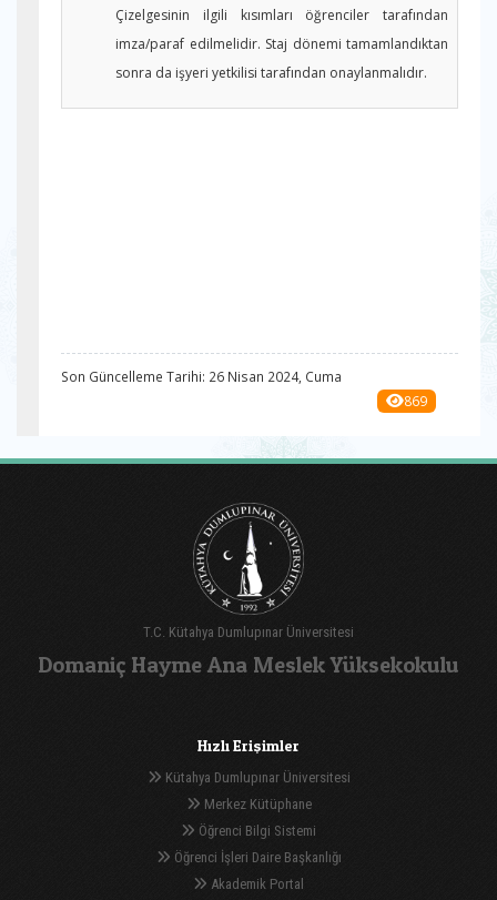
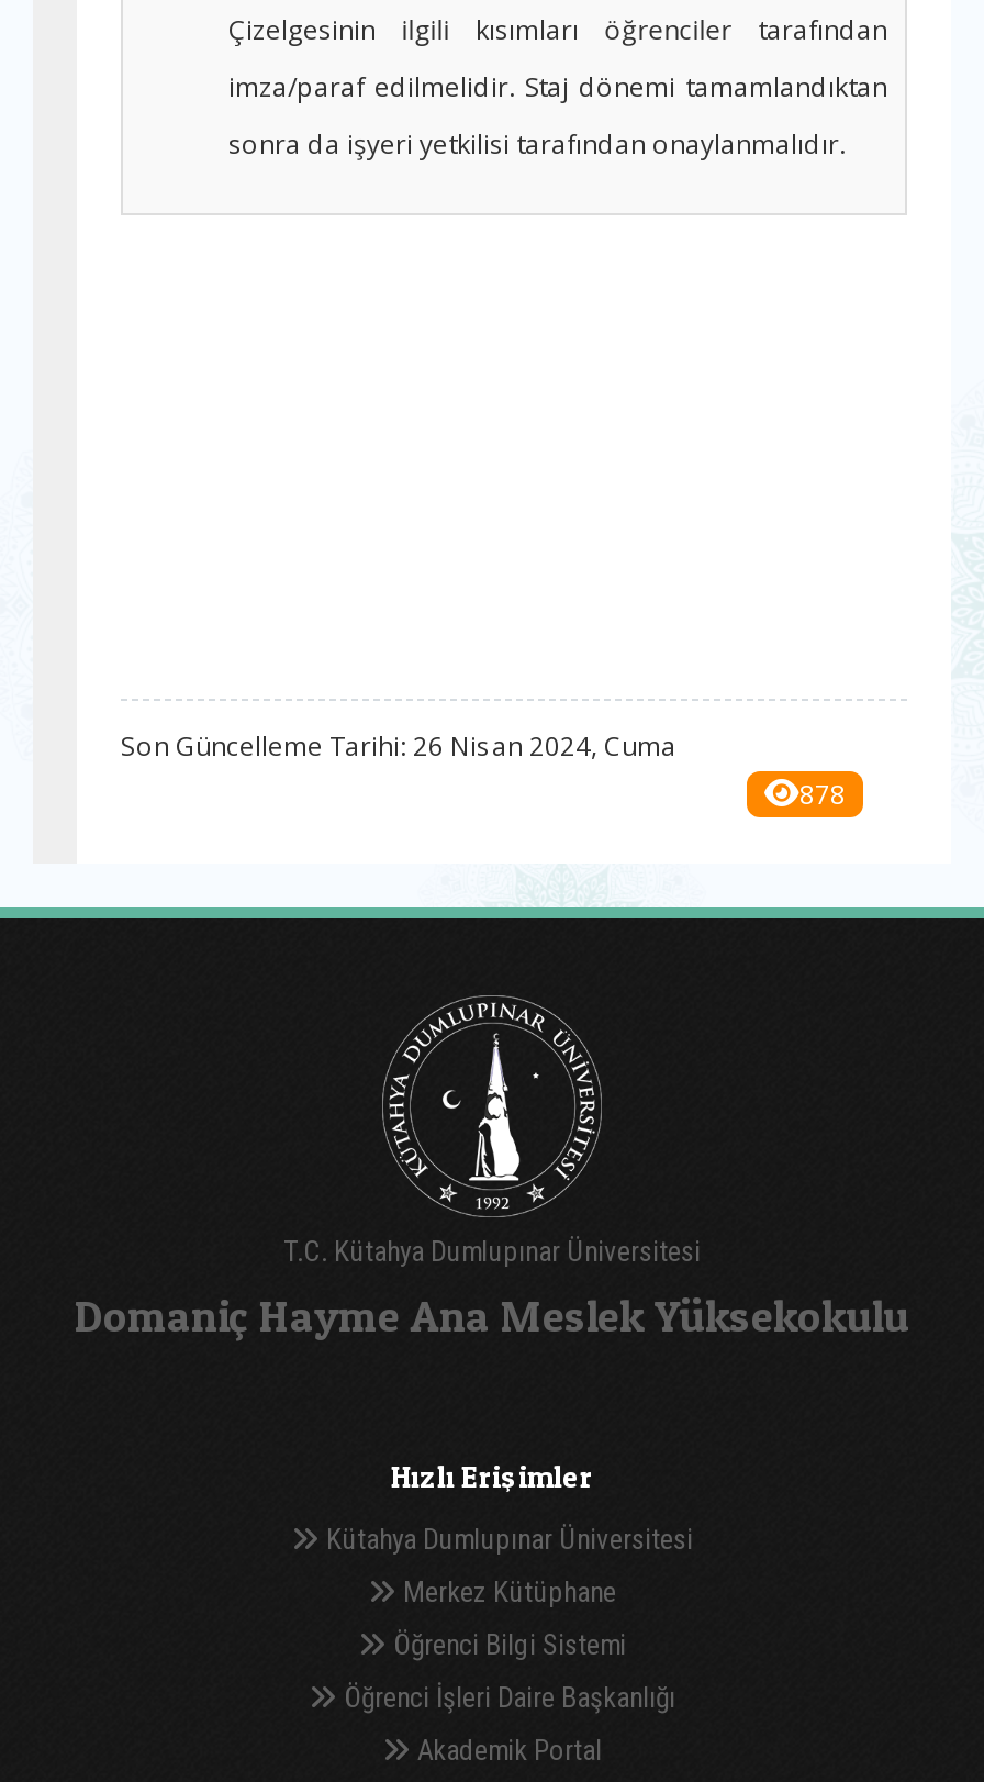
[404,391,427,409] 869 -> [800,775,846,810] 878

